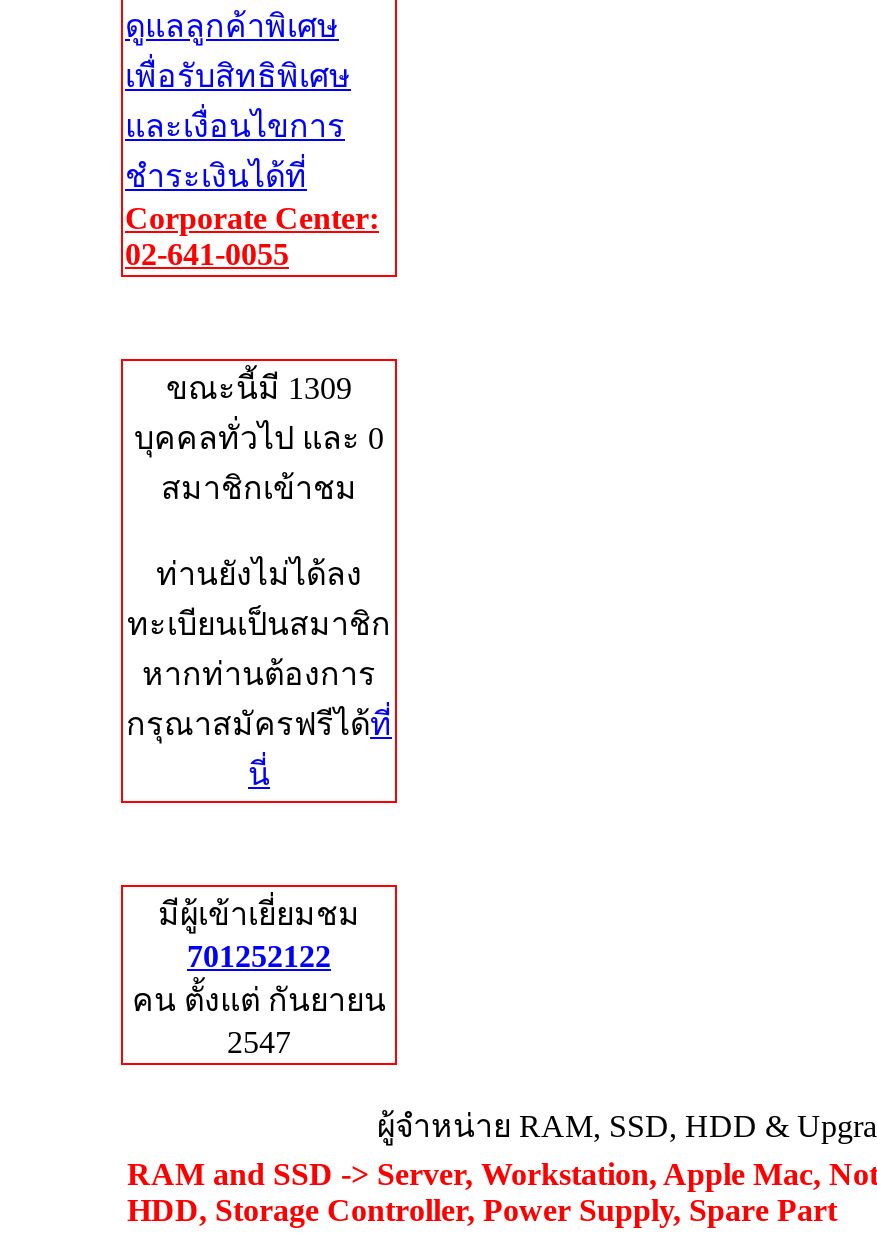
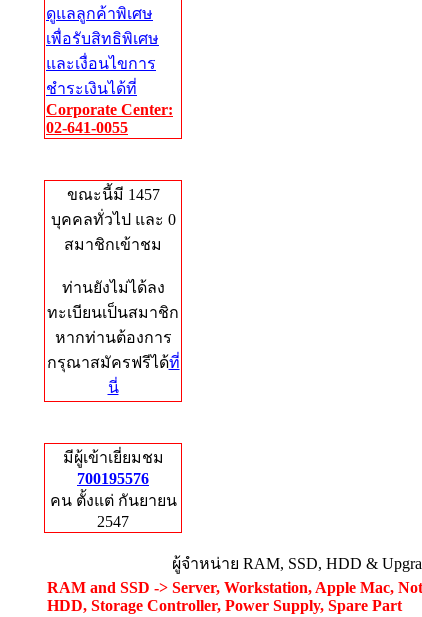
[166,371,352,405] ขณะนี้มี 1309 -> [66,186,159,203] ขณะนี้มี 1457
[187,939,331,973] 701252122 -> [77,470,149,487] 700195576

